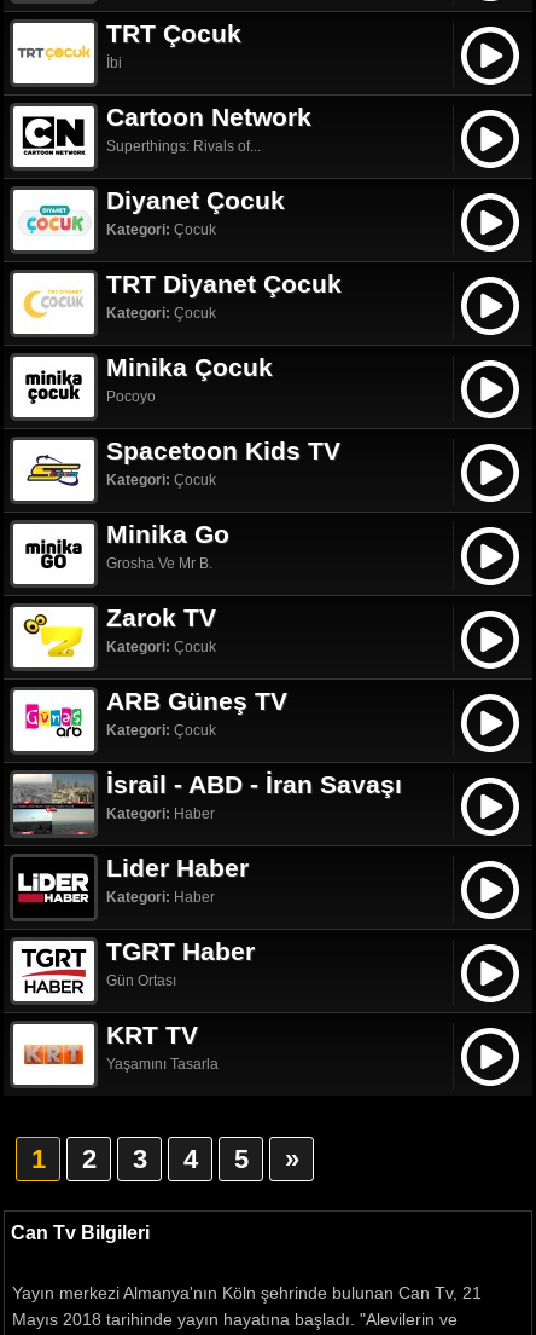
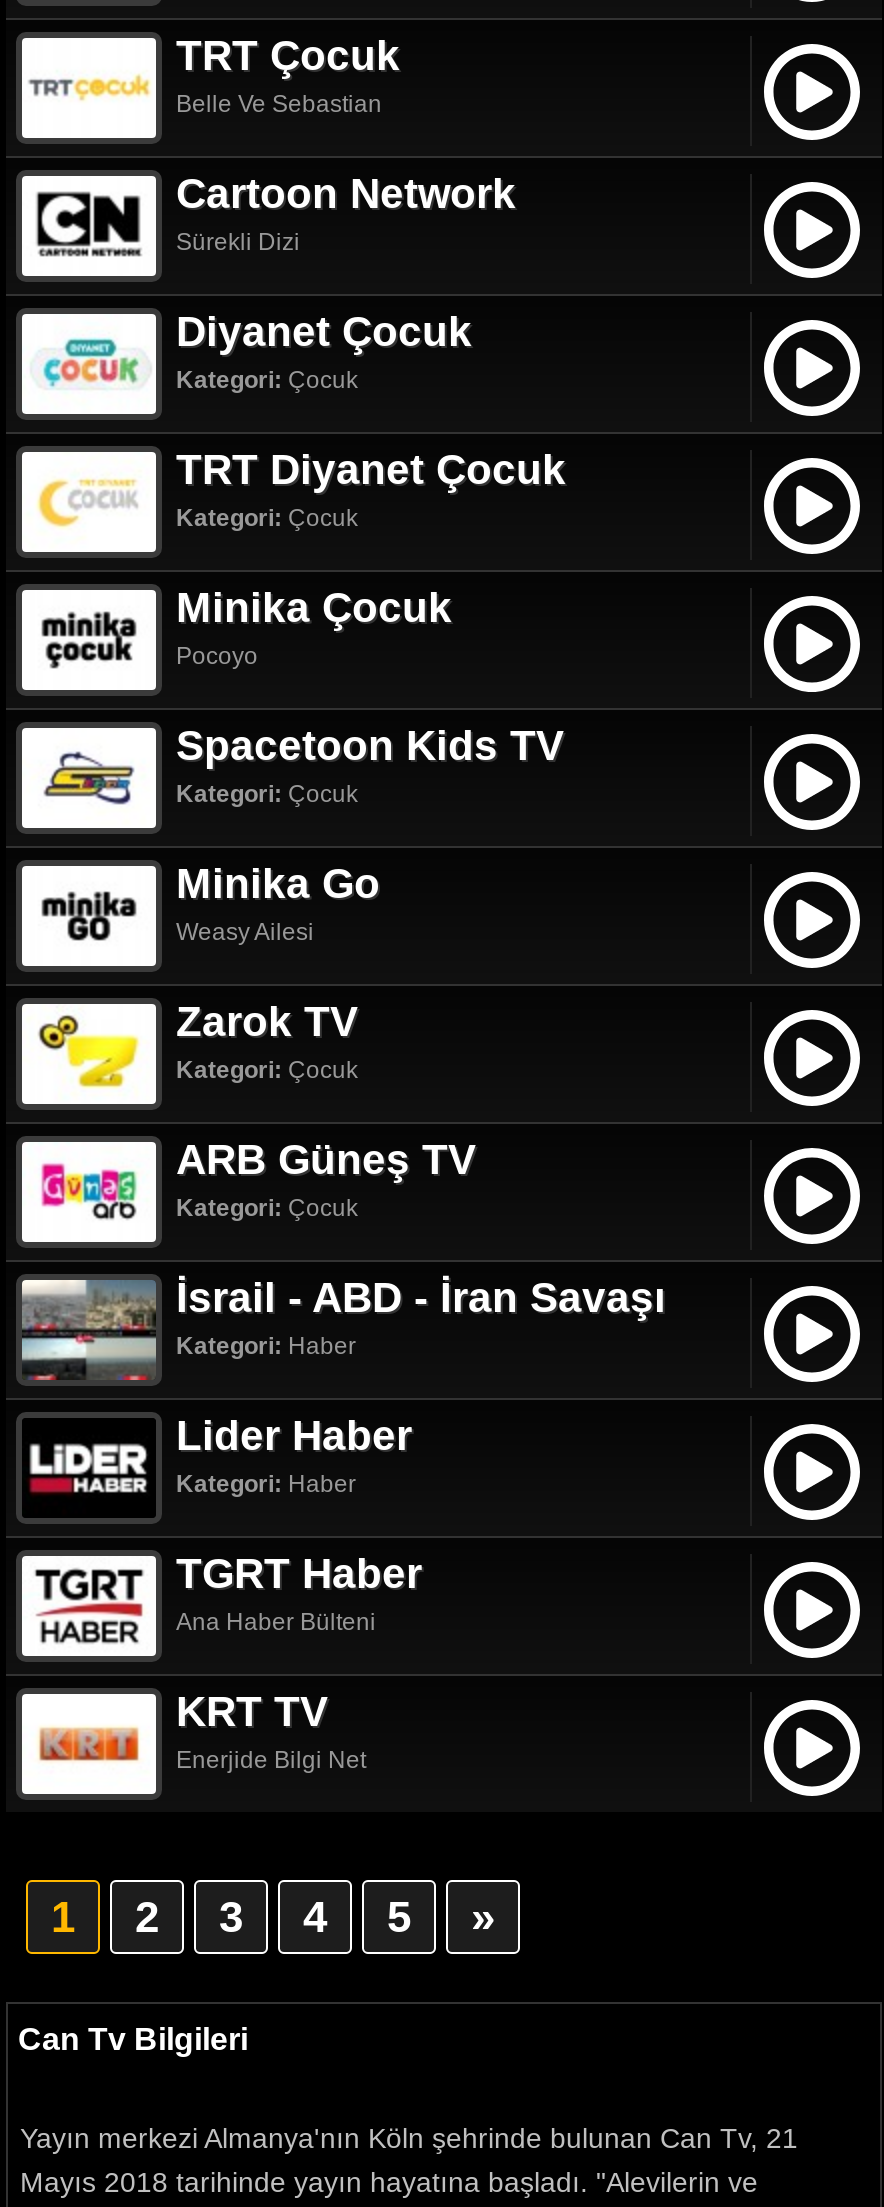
[106,54,122,71] İbi -> [176,90,382,118] Belle Ve Sebastian
[106,138,261,155] Superthings: Rivals of... -> [176,228,300,256] Sürekli Dizi
[106,555,212,572] Grosha Ve Mr B. -> [176,918,314,946] Weasy Ailesi
[106,972,176,989] Gün Ortası -> [176,1608,376,1636] Ana Haber Bülteni
[106,1056,219,1073] Yaşamını Tasarla -> [176,1746,366,1774] Enerjide Bilgi Net

